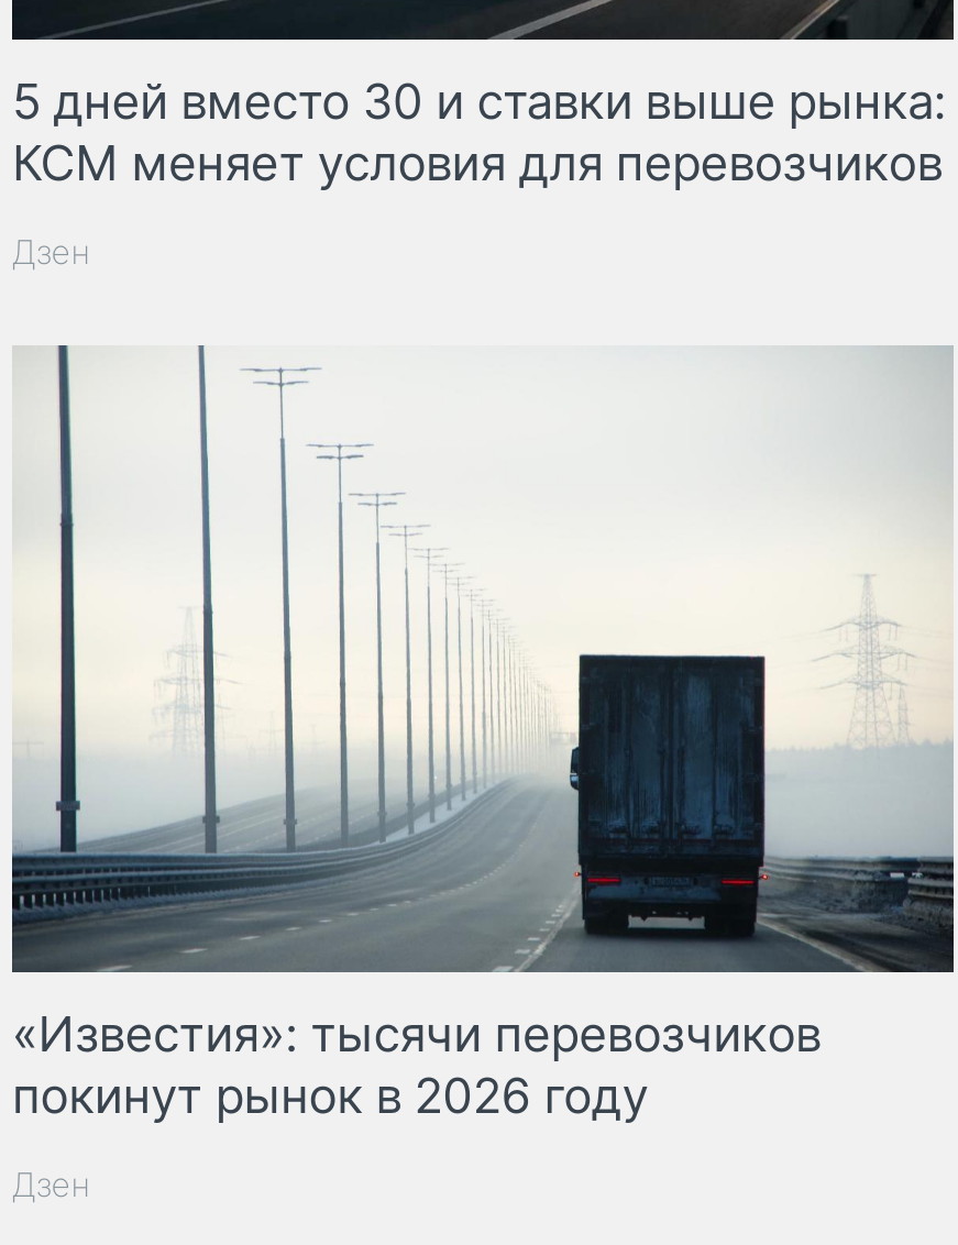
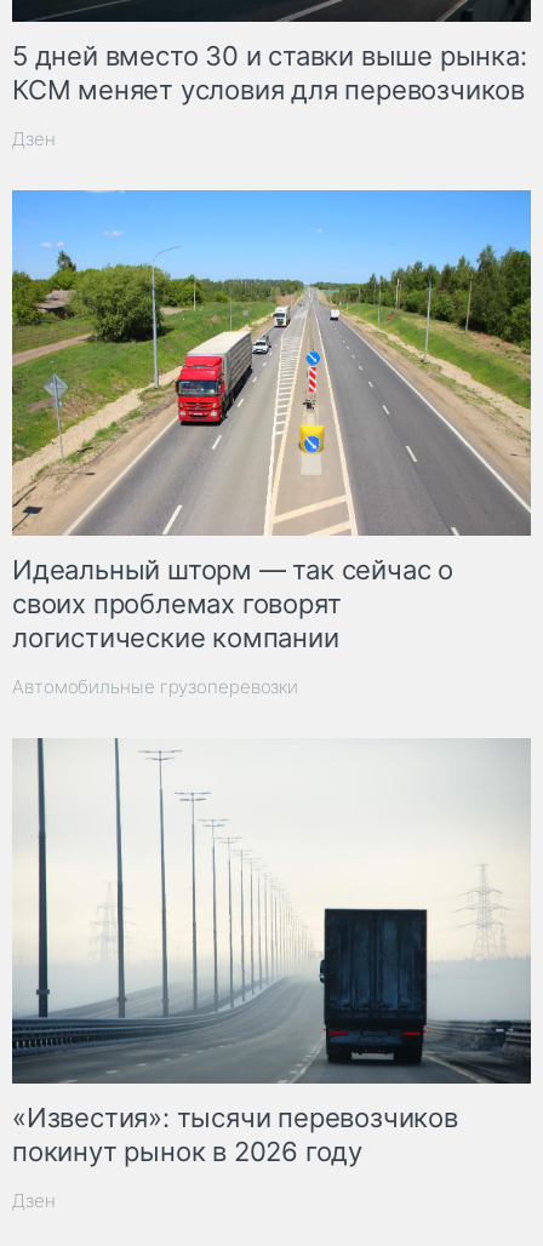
none -> [11,189,532,698] [image] | Идеальный шторм — так сейчас о | своих проблемах говорят | логистические компании | Автомобильные грузоперевозки

